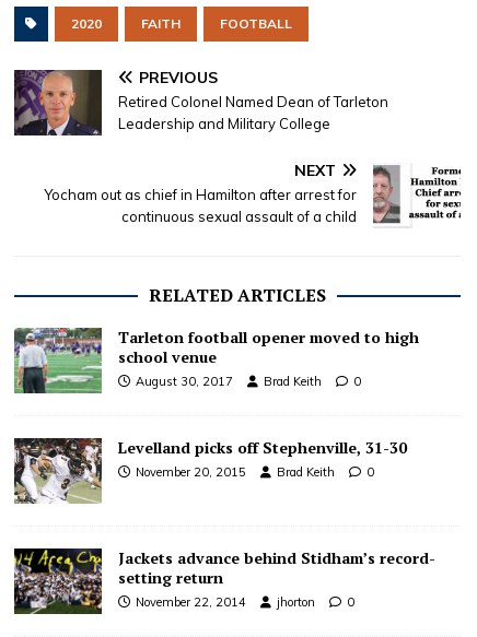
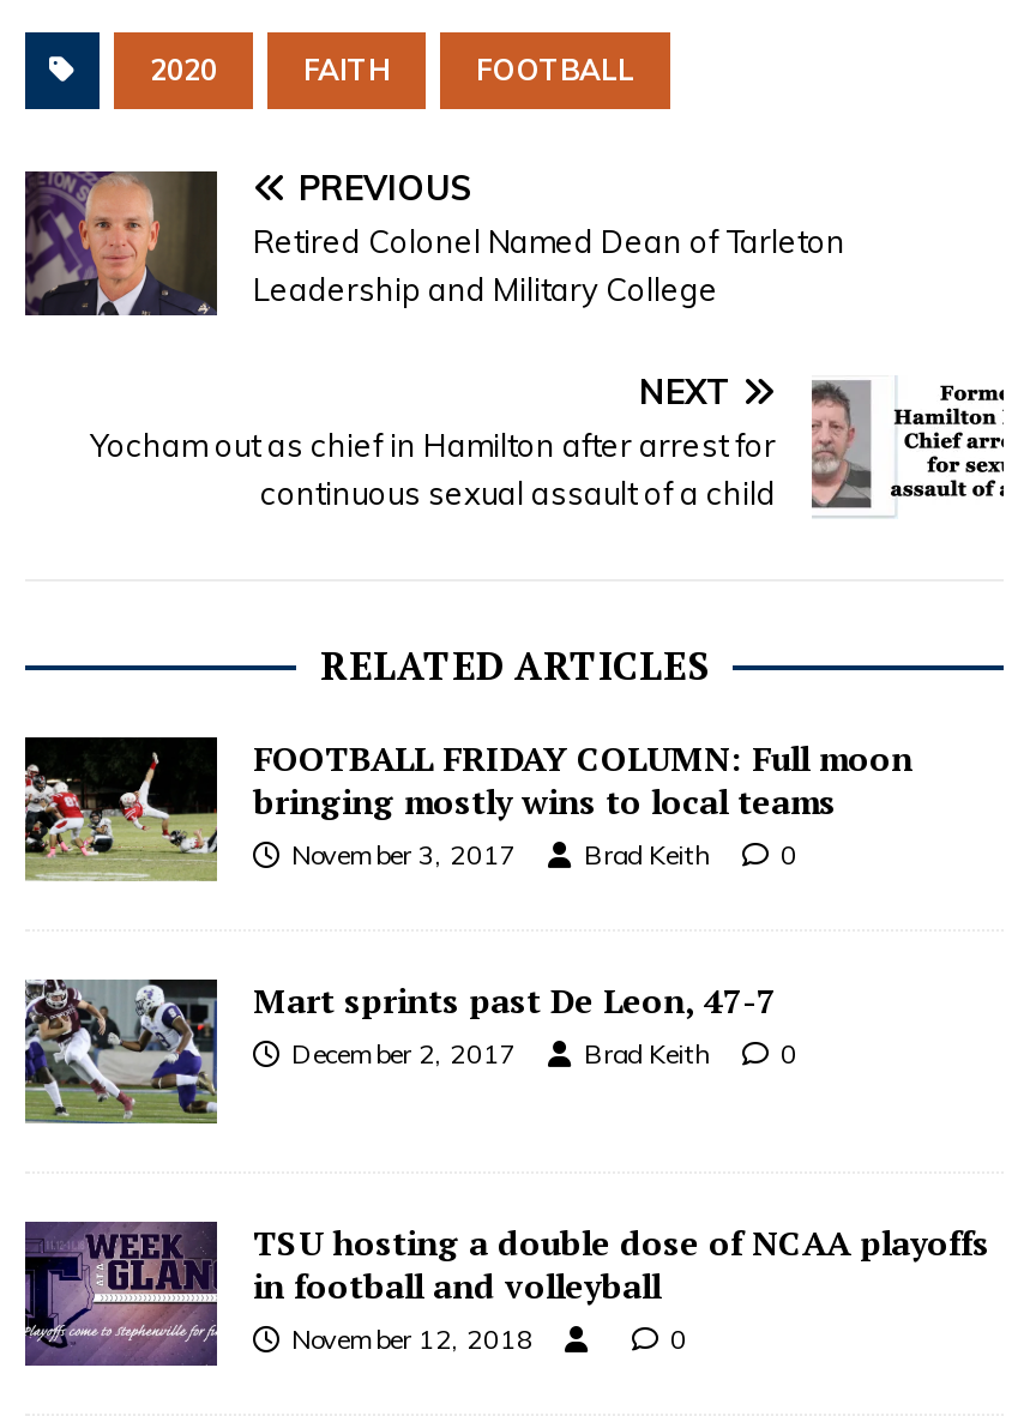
[13,326,419,393] [image] | Tarleton football opener moved to high | school venue | August 30, 2017 -> [23,734,912,881] [image] | FOOTBALL FRIDAY COLUMN: Full moon | bringing mostly wins to local teams | November 3, 2017
[14,437,407,504] [image] | Levelland picks off Stephenville, 31-30 | November 20, 2015 -> [25,976,776,1126] [image] | Mart sprints past De Leon, 47-7 | December 2, 2017
[13,547,435,615] [image] | Jackets advance behind Stidham’s record- | setting return | November 22, 2014 | jhorton -> [23,1219,989,1368] [image] | TSU hosting a double dose of NCAA playoffs | in football and volleyball | November 12, 2018

